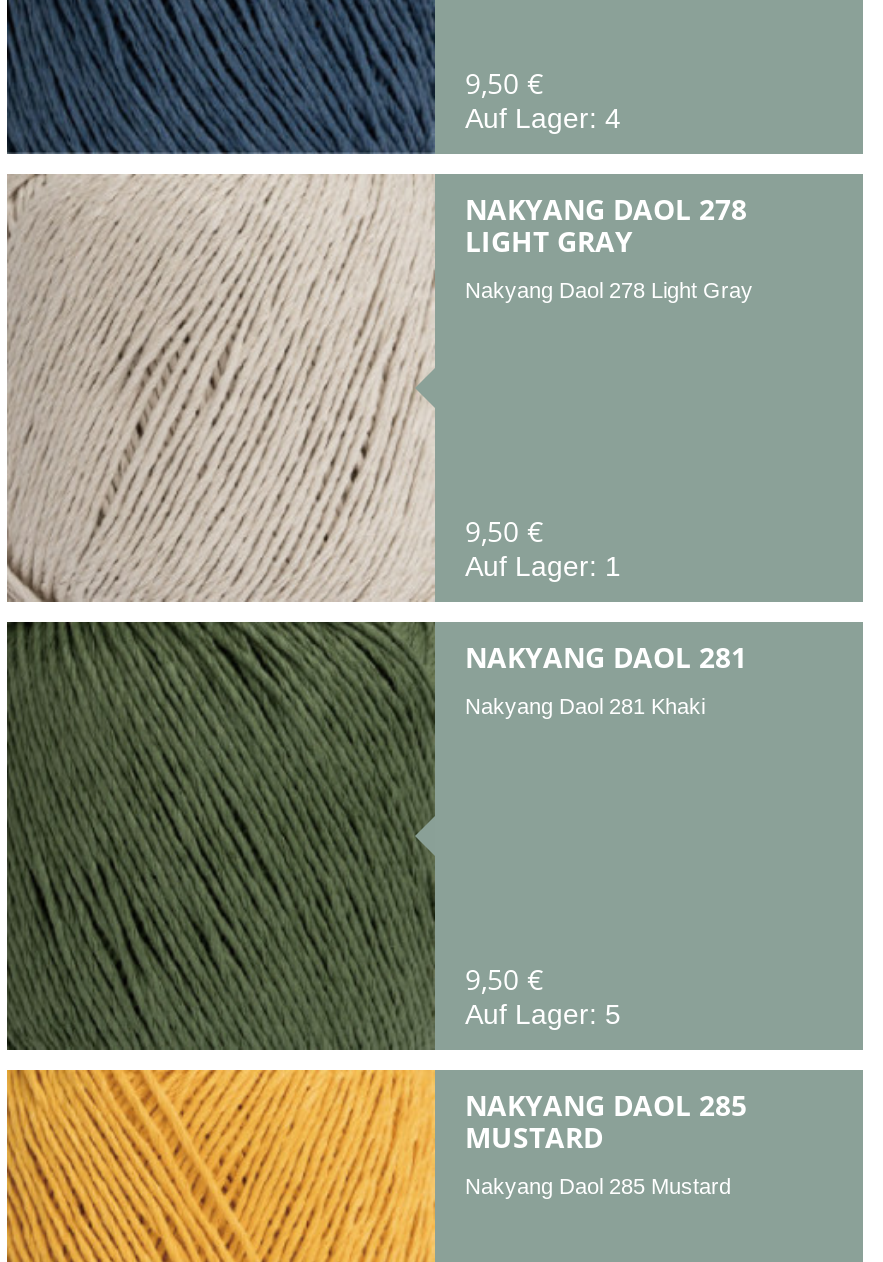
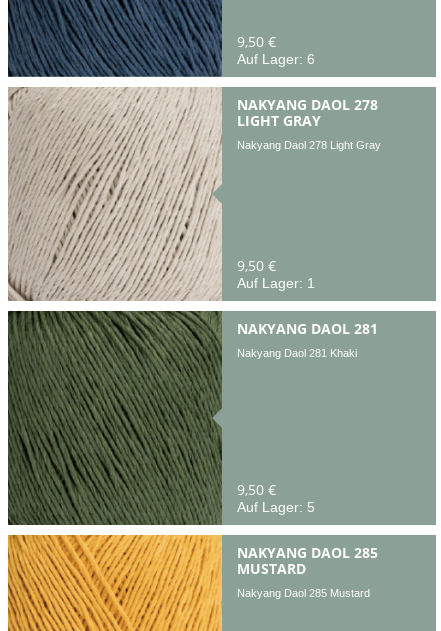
[465,102,621,134] Auf Lager: 4 -> [237,51,315,67] Auf Lager: 6

